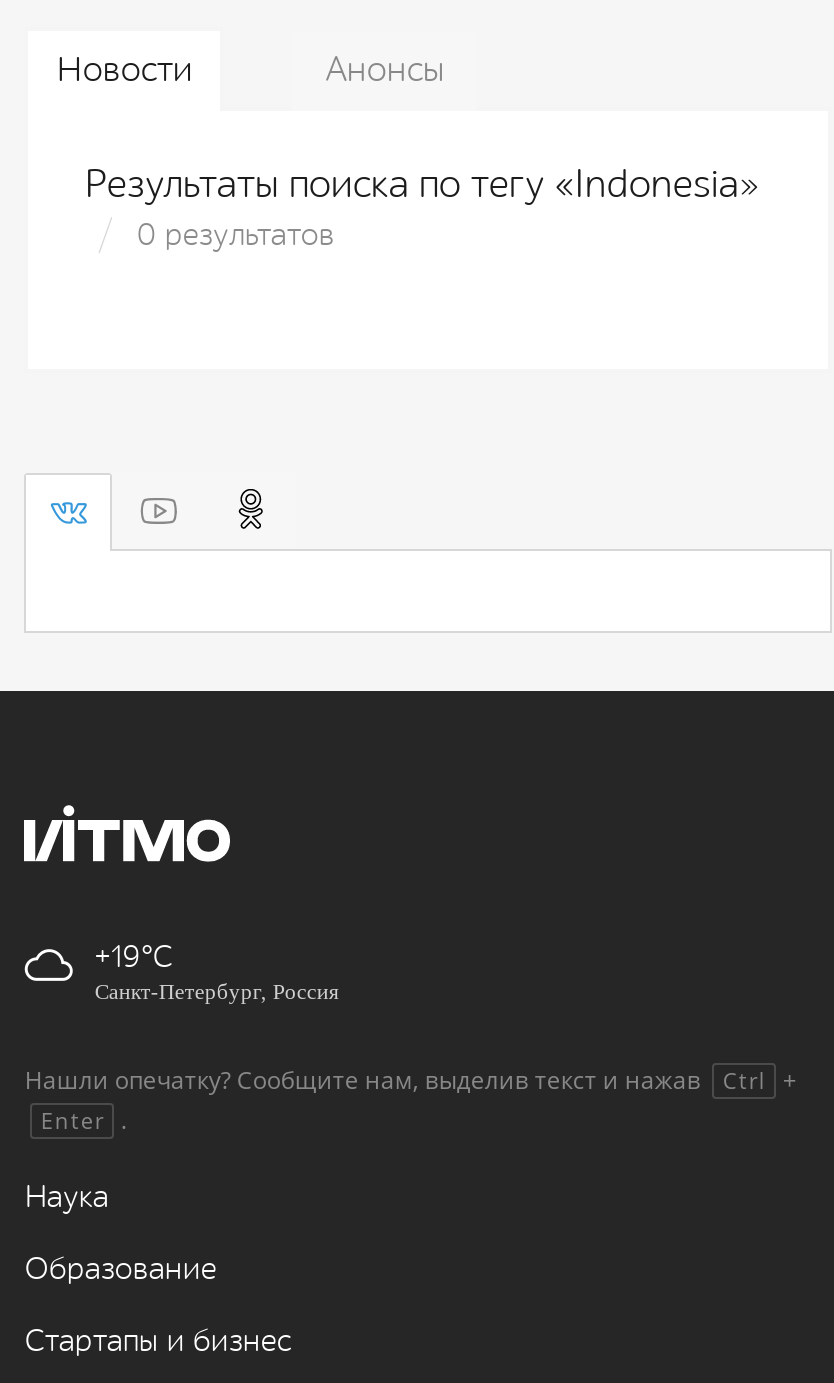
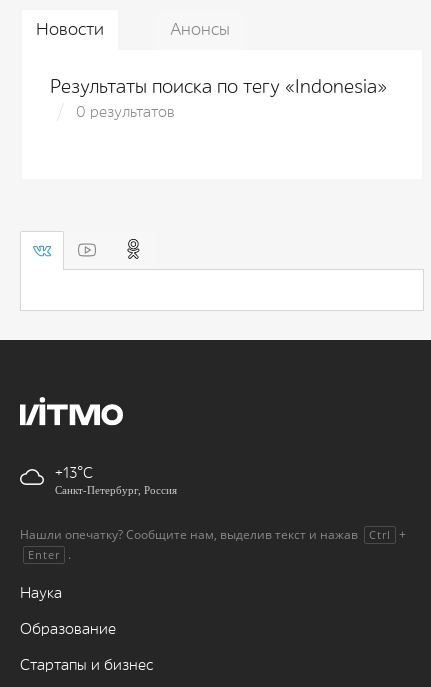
[95,939,141,977] +19 -> [55,464,77,483] +13

